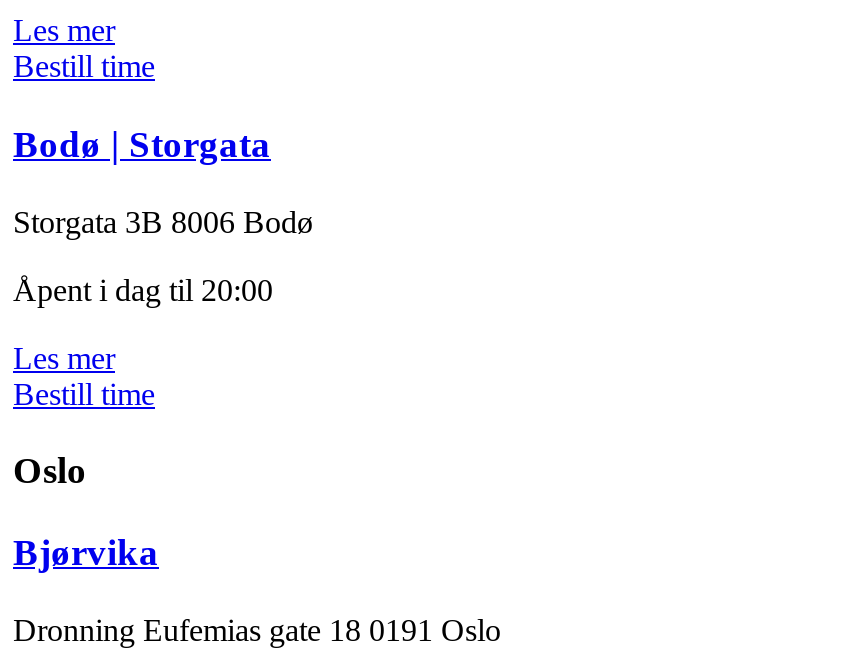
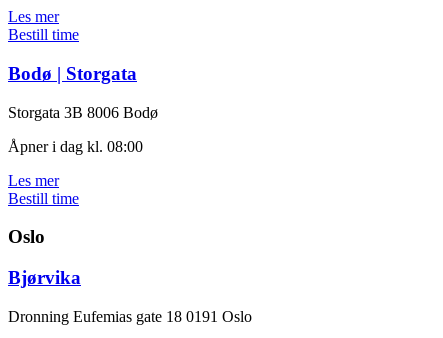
[13,272,273,306] Åpent i dag til 20:00 -> [8,138,143,155] Åpner i dag kl. 08:00

